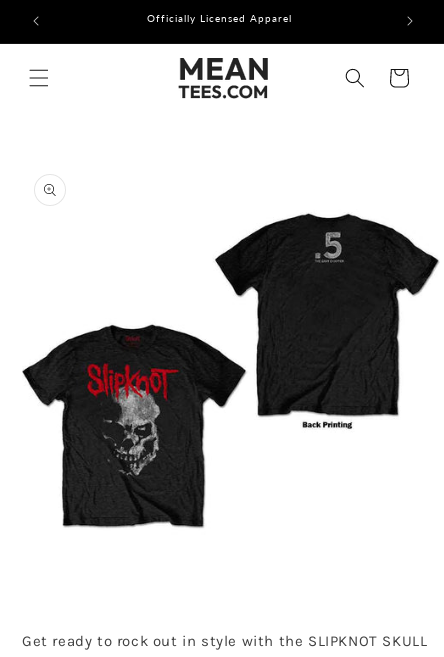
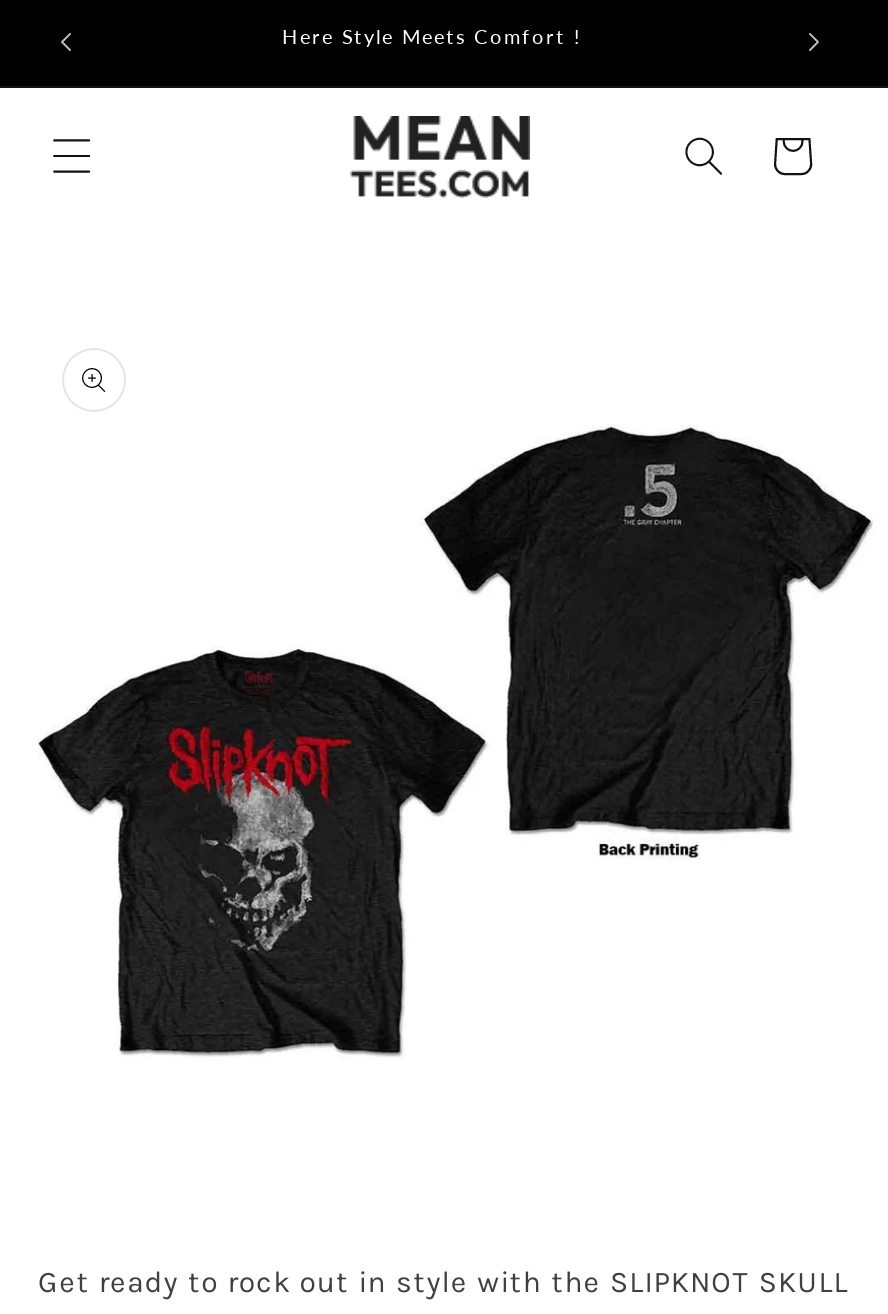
[146,12,291,24] Officially Licensed Apparel -> [282,24,582,48] Here Style Meets Comfort !

